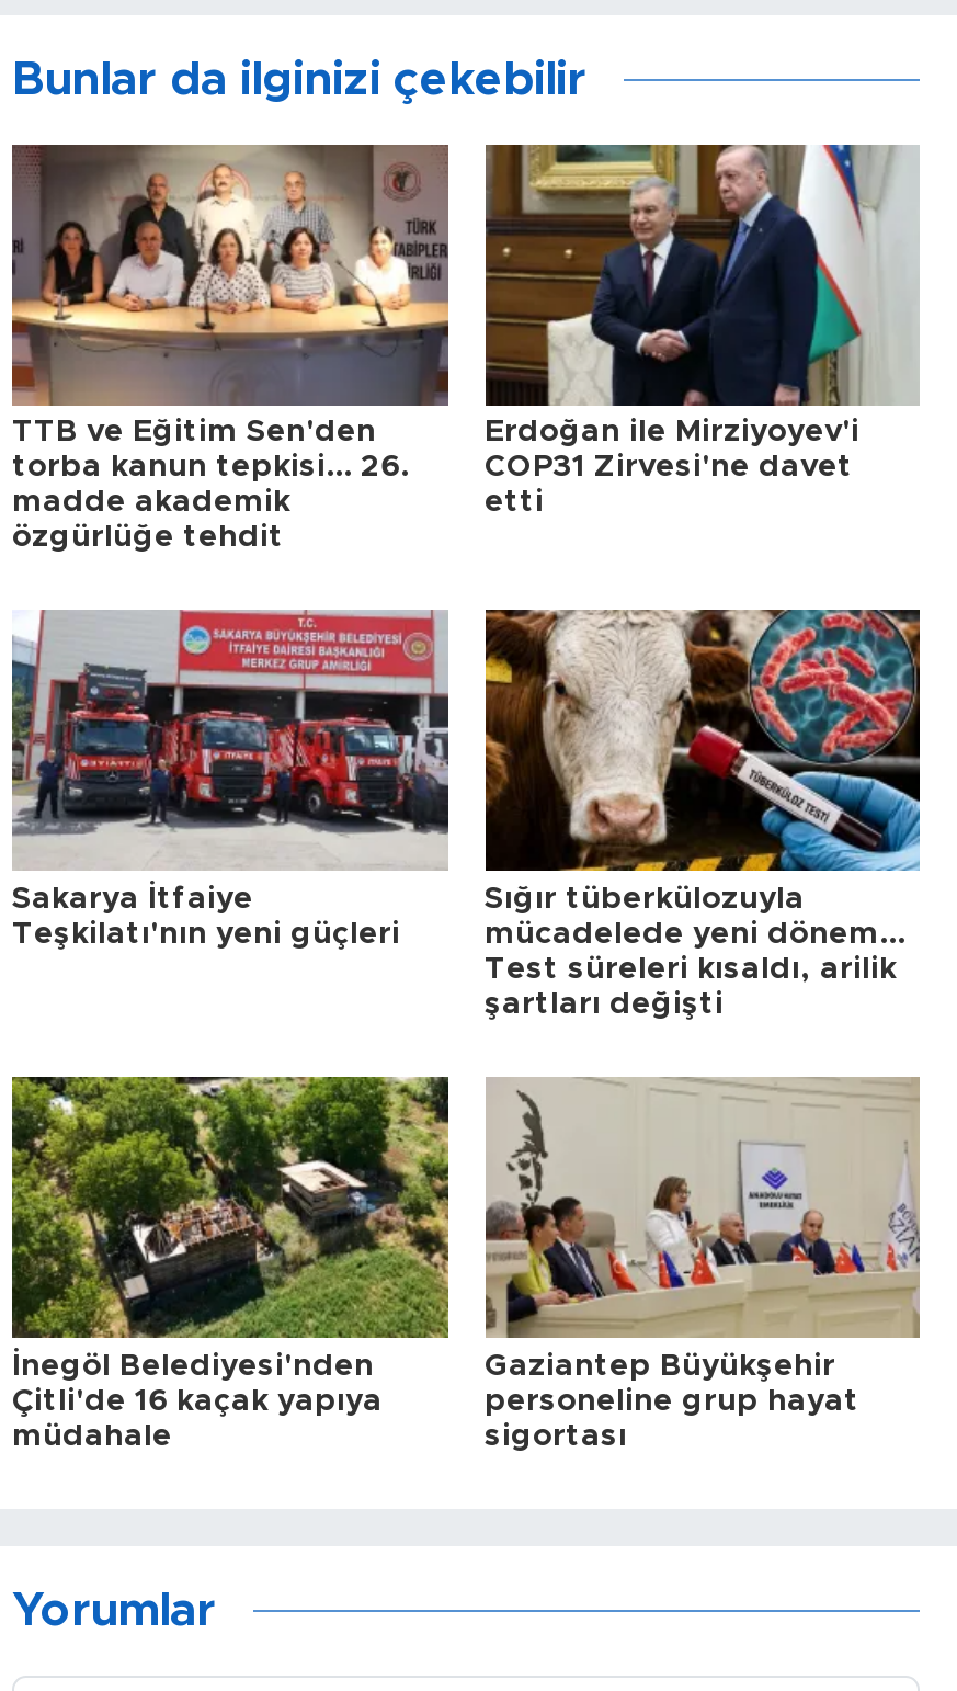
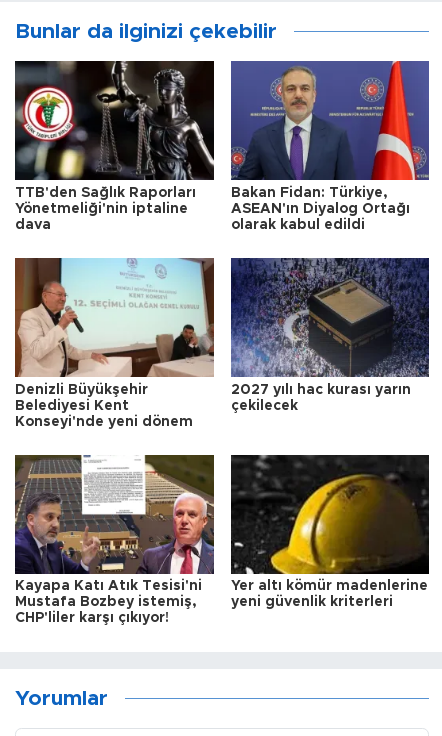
[10,143,451,552] [image] | TTB ve Eğitim Sen'den | torba kanun tepkisi... 26. | madde akademik | özgürlüğe tehdit -> [14,60,215,232] [image] | TTB'den Sağlık Raporları | Yönetmeliği'nin iptaline | dava
[483,143,918,517] [image] | Erdoğan ile Mirziyoyev'i | COP31 Zirvesi'ne davet | etti -> [230,60,429,232] [image] | Bakan Fidan: Türkiye, | ASEAN'ın Diyalog Ortağı | olarak kabul edildi
[12,608,448,949] [image] | Sakarya İtfaiye | Teşkilatı'nın yeni güçleri -> [14,257,214,429] [image] | Denizli Büyükşehir | Belediyesi Kent | Konseyi'nde yeni dönem
[483,608,922,1019] [image] | Sığır tüberkülozuyla | mücadelede yeni dönem... | Test süreleri kısaldı, arilik | şartları değişti -> [230,257,429,413] [image] | 2027 yılı hac kurası yarın | çekilecek
[12,1075,448,1451] [image] | İnegöl Belediyesi'nden | Çitli'de 16 kaçak yapıya | müdahale -> [15,454,215,625] [image] | Kayapa Katı Atık Tesisi'ni | Mustafa Bozbey istemiş, | CHP'liler karşı çıkıyor!
[485,1077,918,1451] [image] | Gaziantep Büyükşehir | personeline grup hayat | sigortası -> [230,455,429,609] [image] | Yer altı kömür madenlerine | yeni güvenlik kriterleri

